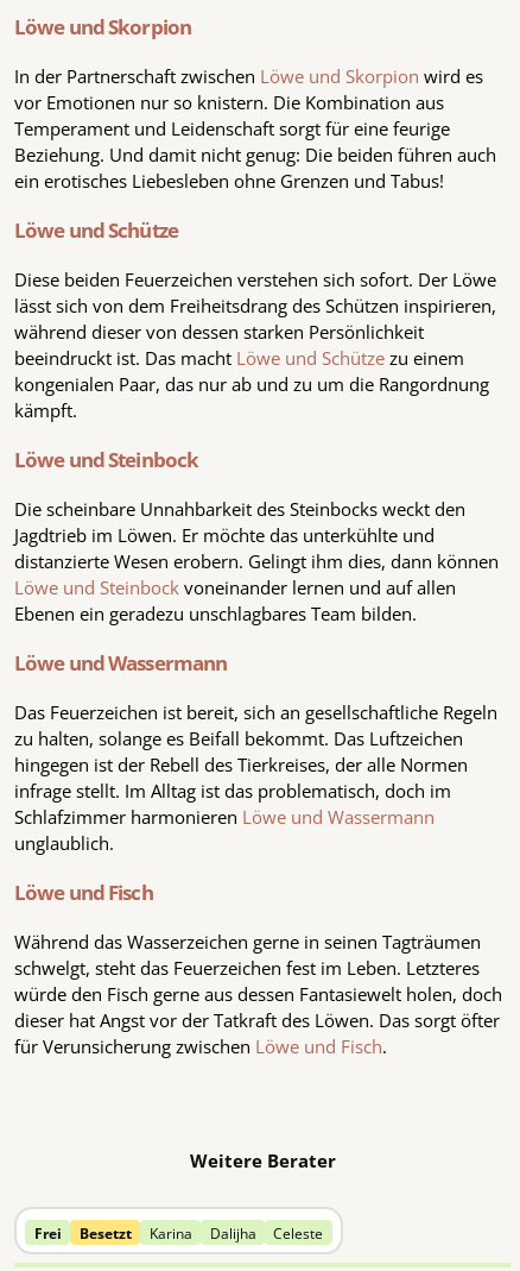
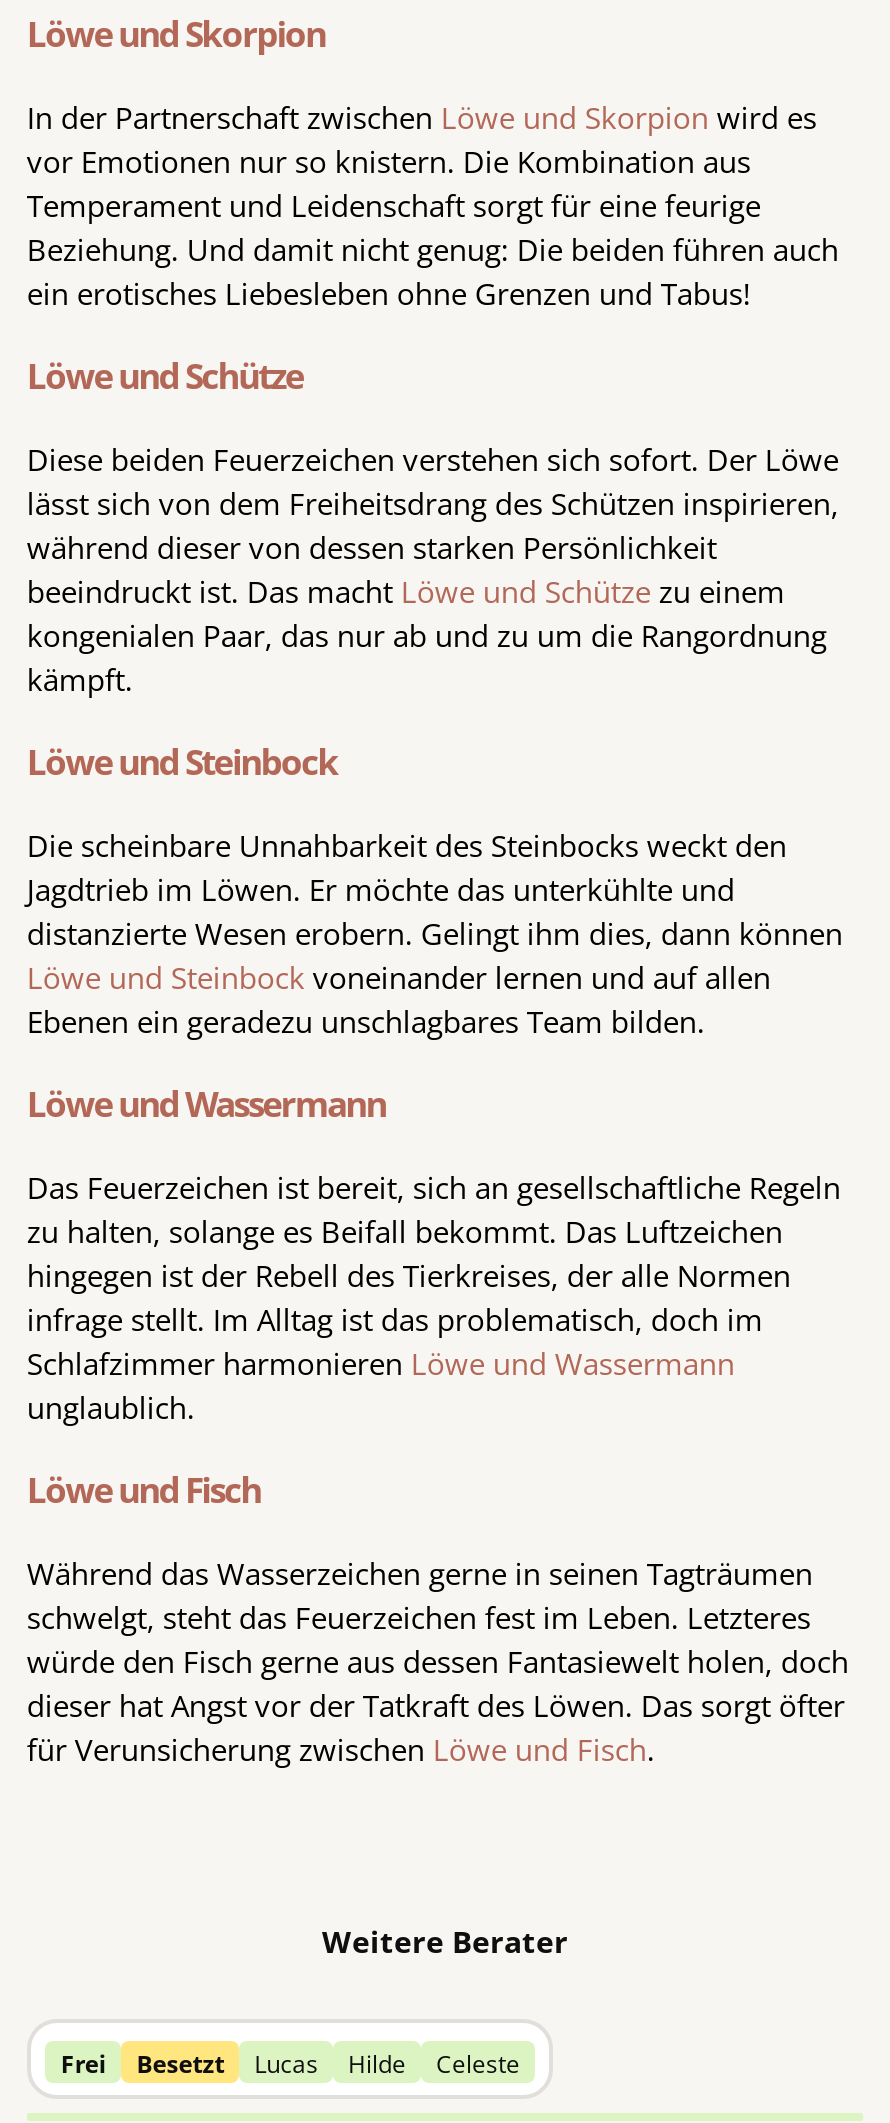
[149,1223,256,1242] Karina | Dalijha -> [254,2046,406,2078] Lucas | Hilde

